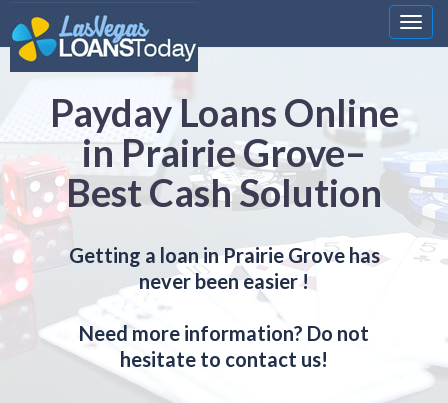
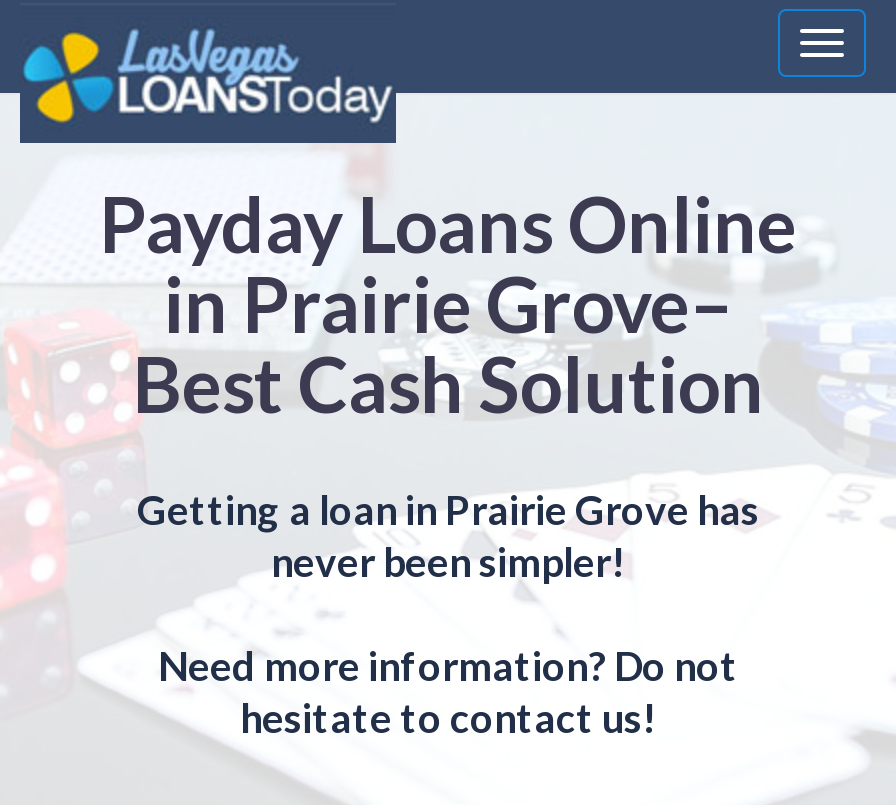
[139,269,309,293] never been easier ! -> [271,537,625,585] never been simpler!

